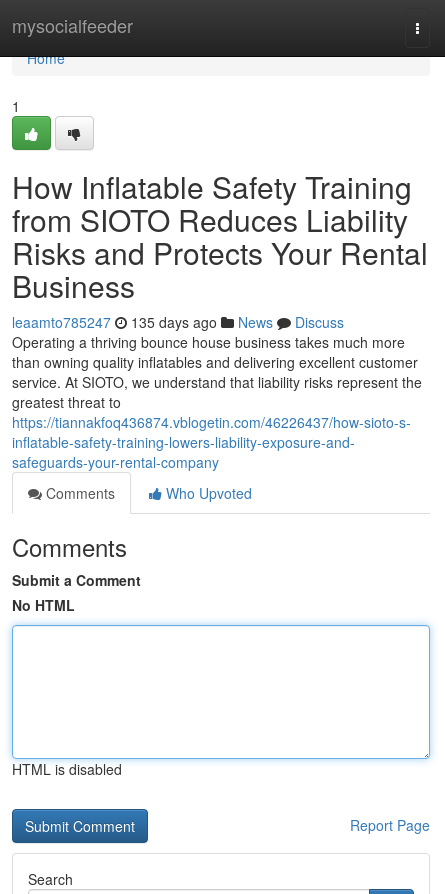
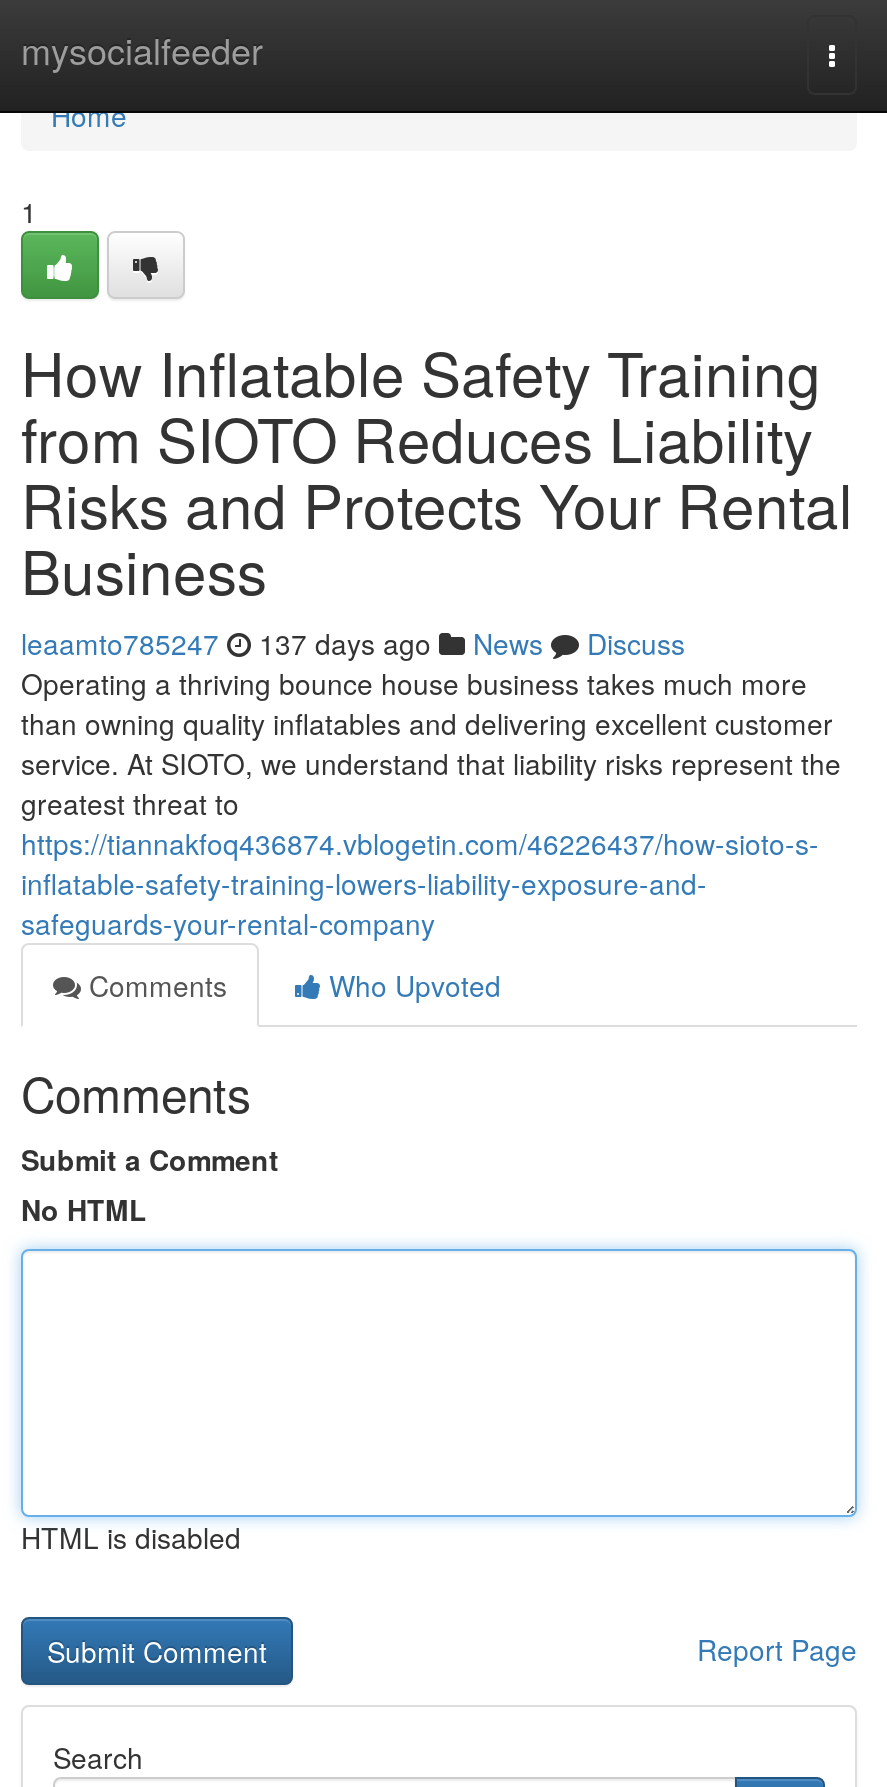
[12,312,344,332] leaamto785247 135 days ago News Discuss -> [21,623,685,663] leaamto785247 137 days ago News Discuss

